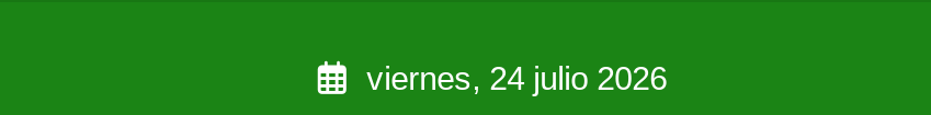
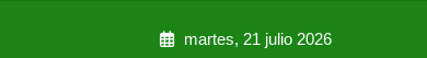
[358,60,667,97] viernes, 24 julio 2026 -> [180,30,332,49] martes, 21 julio 2026

